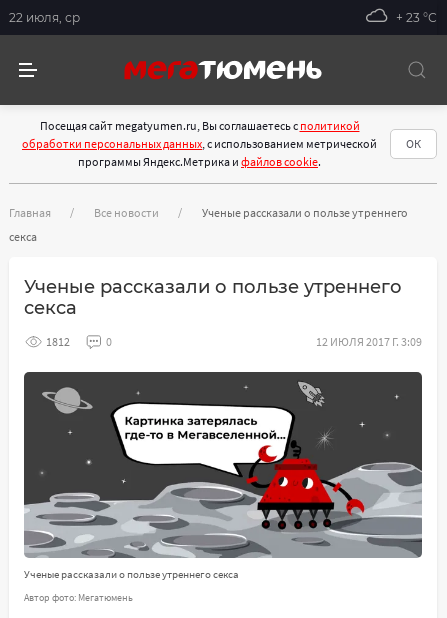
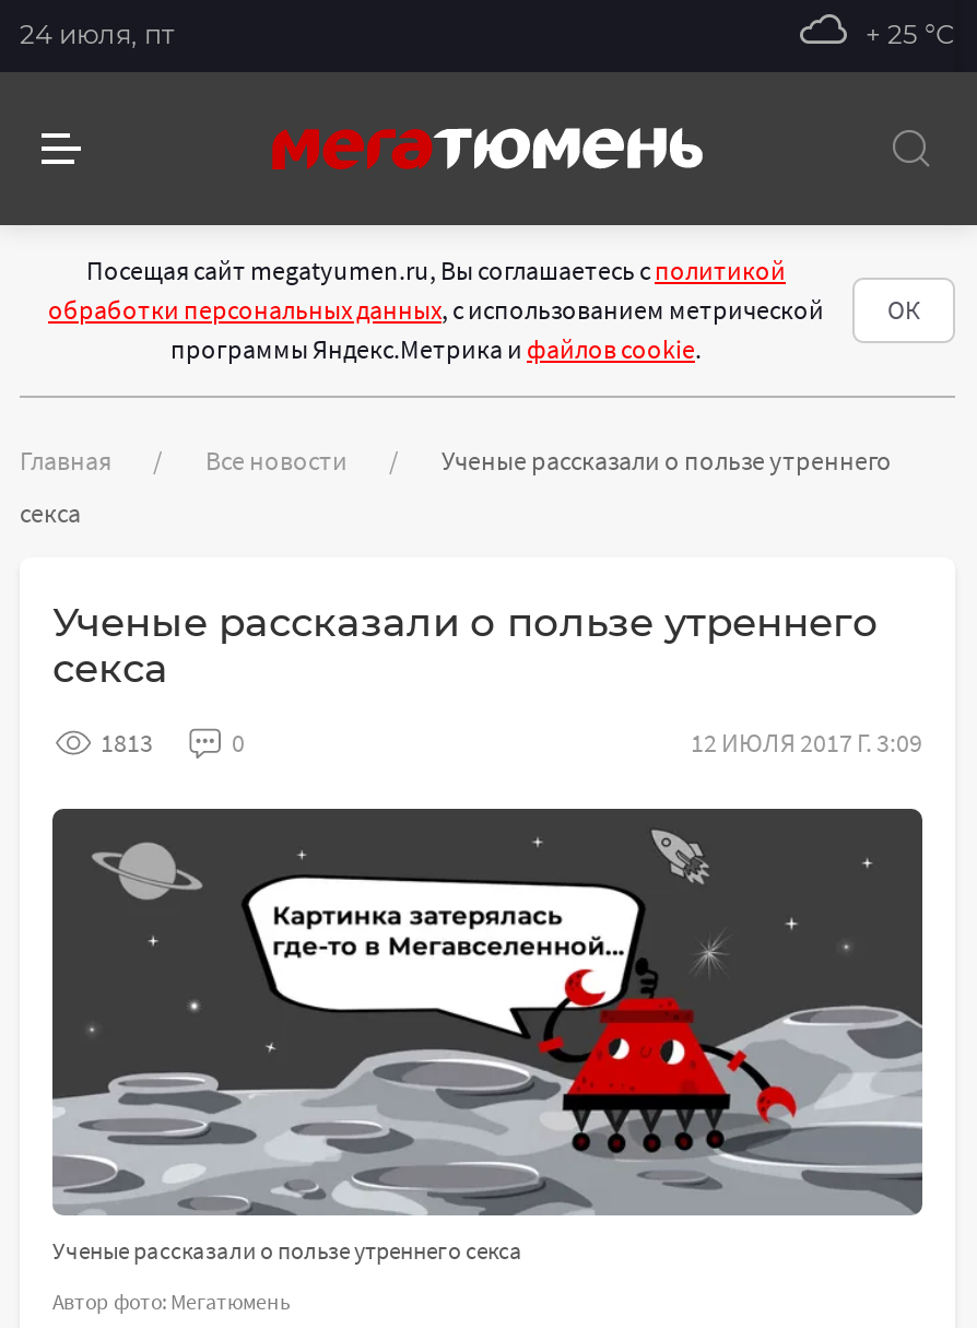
[9,9,80,24] 22 июля, ср -> [20,16,175,49] 24 июля, пт
[396,9,437,24] + 23 °С -> [866,16,955,49] + 25 °С
[46,334,70,349] 1812 -> [101,726,153,759] 1813

